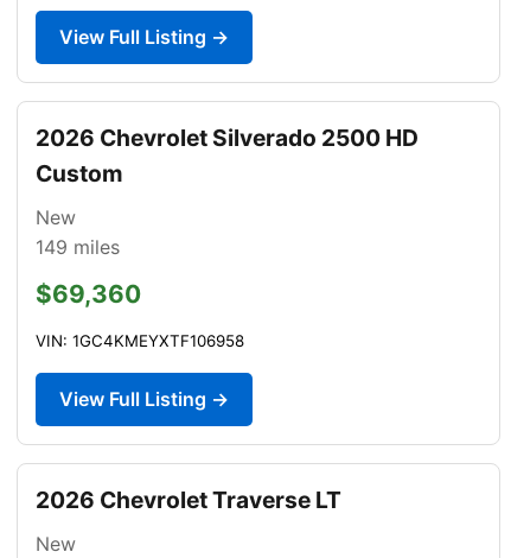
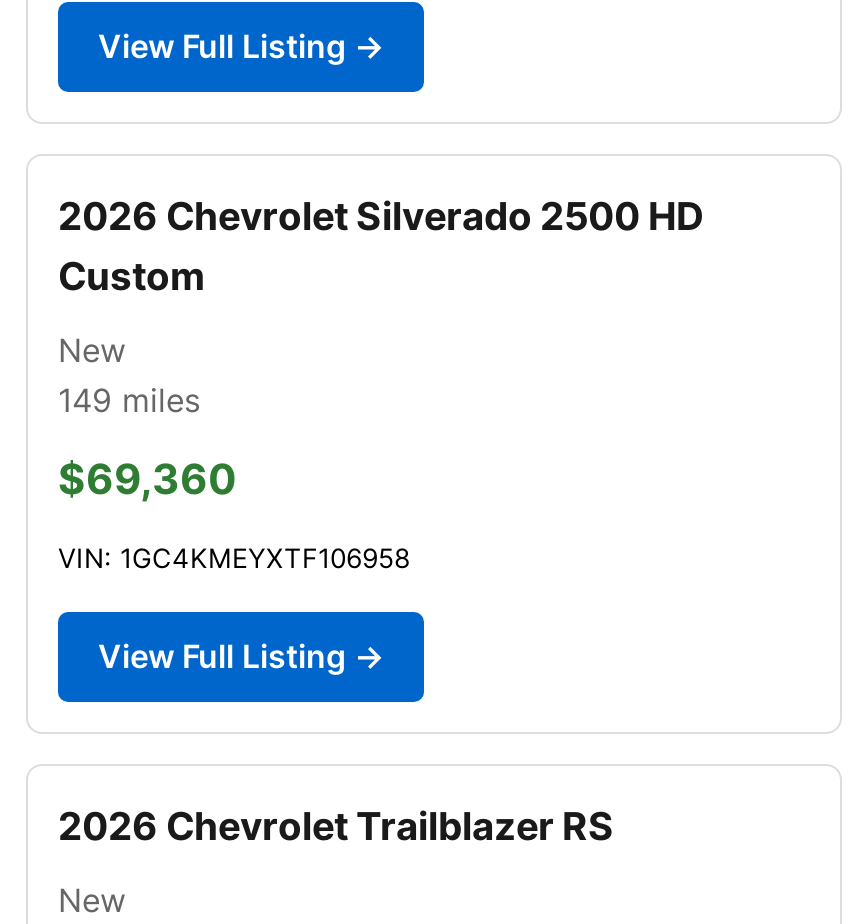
[36,485,341,514] 2026 Chevrolet Traverse LT -> [58,802,614,850] 2026 Chevrolet Trailblazer RS

